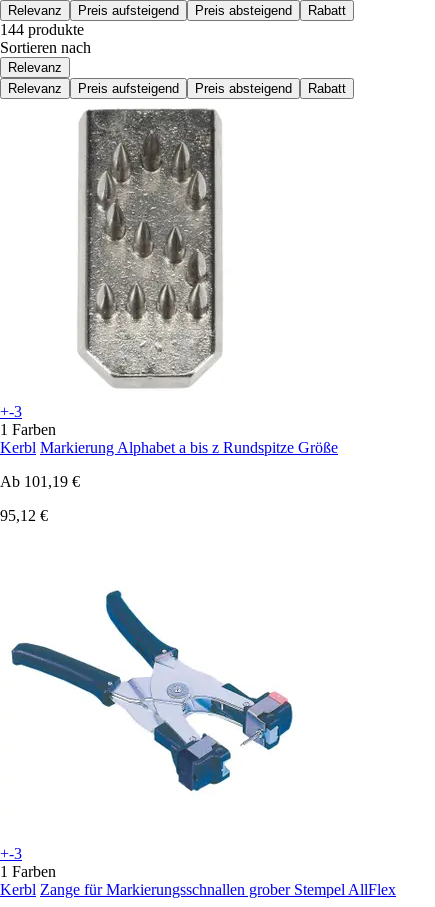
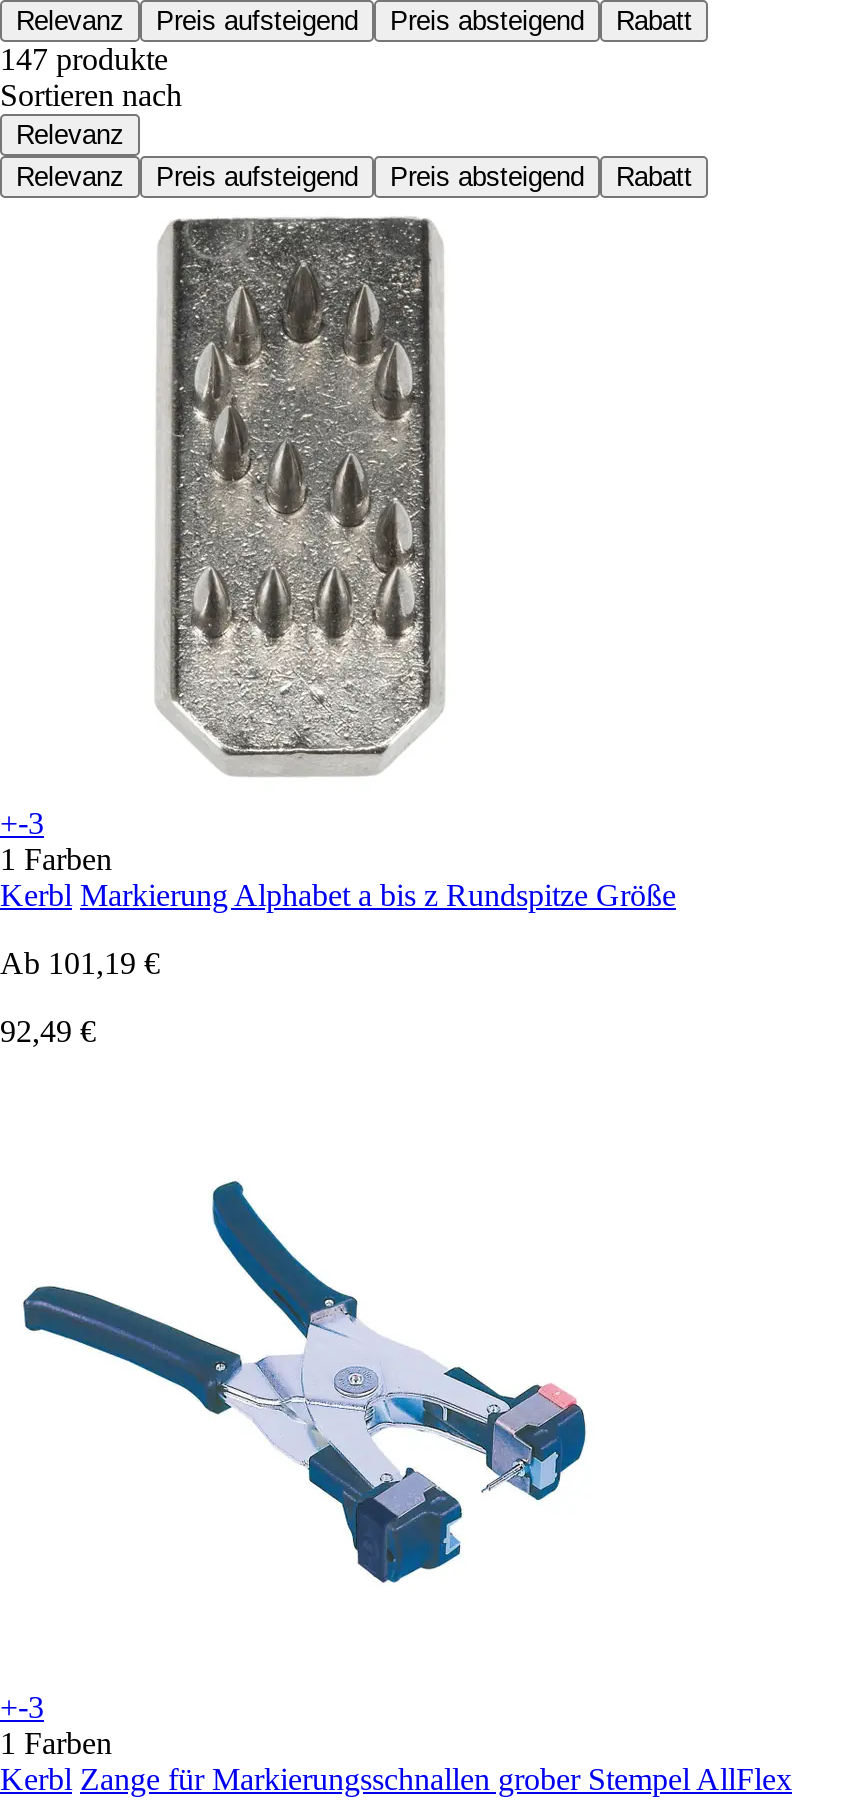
[0,21,84,38] 144 produkte -> [0,43,168,77] 147 produkte
[0,507,48,524] 95,12 € -> [0,1015,96,1049] 92,49 €

